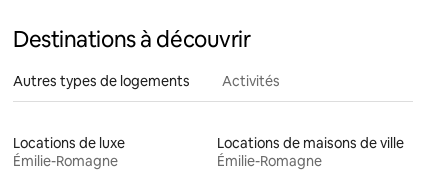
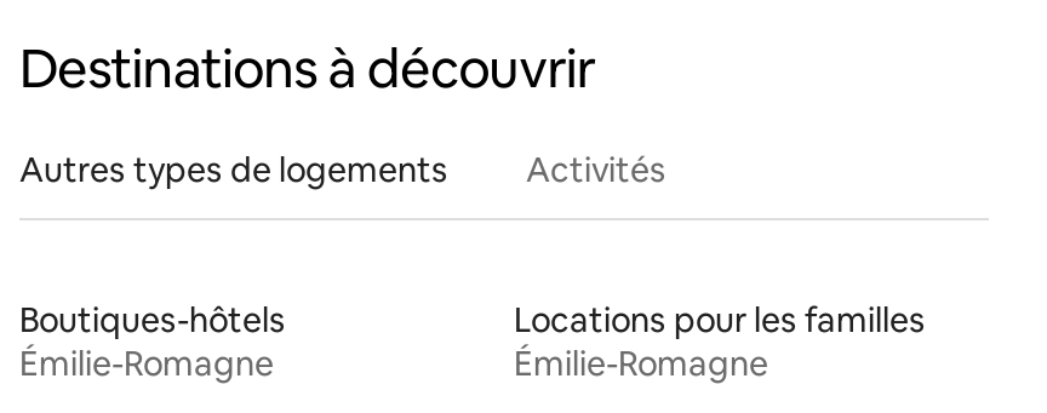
[13,134,125,152] Locations de luxe -> [19,298,286,342] Boutiques-hôtels
[217,134,404,152] Locations de maisons de ville -> [514,298,926,342] Locations pour les familles

